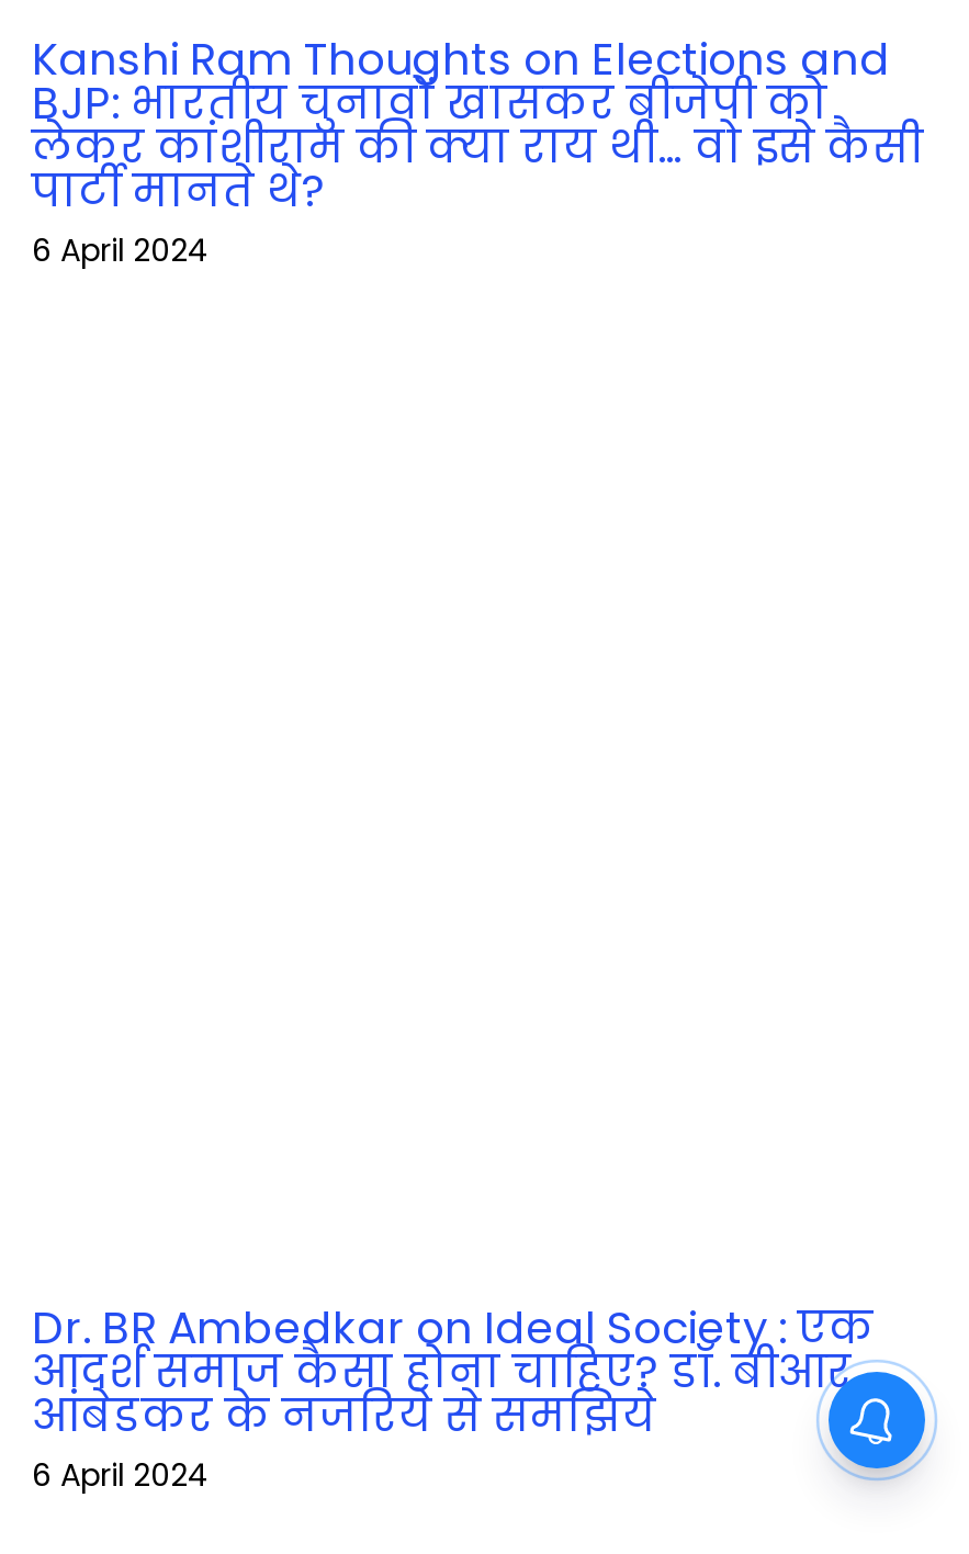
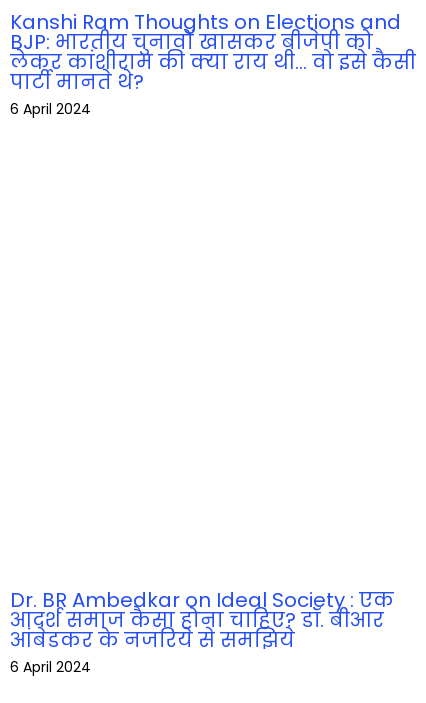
[813,1359,940,1493] [image] -> none

